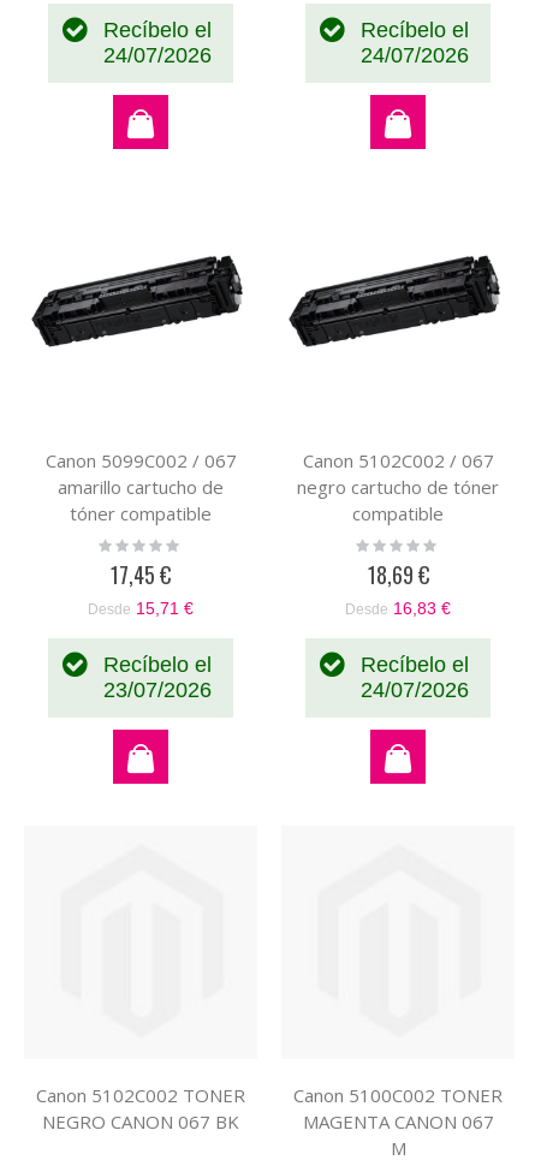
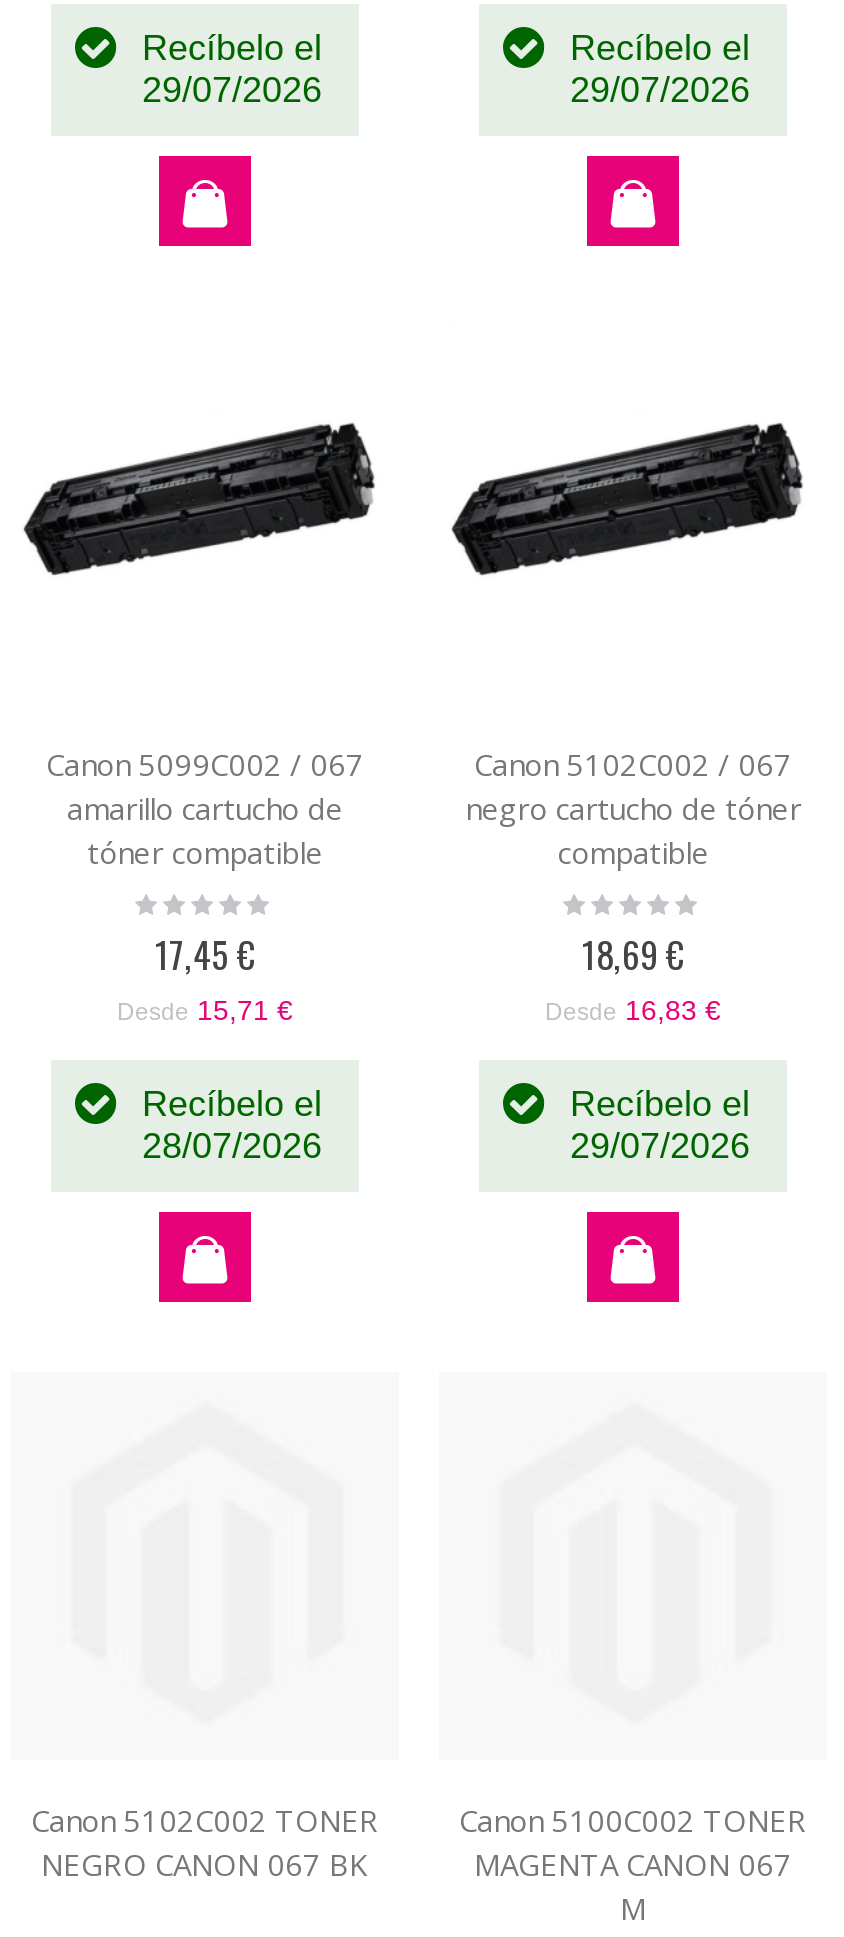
[103,43,211,67] 24/07/2026 -> [142,70,322,110] 29/07/2026
[360,43,468,67] 24/07/2026 -> [570,70,750,110] 29/07/2026
[103,678,211,702] 23/07/2026 -> [142,1126,322,1166] 28/07/2026
[360,678,468,702] 24/07/2026 -> [570,1126,750,1166] 29/07/2026

